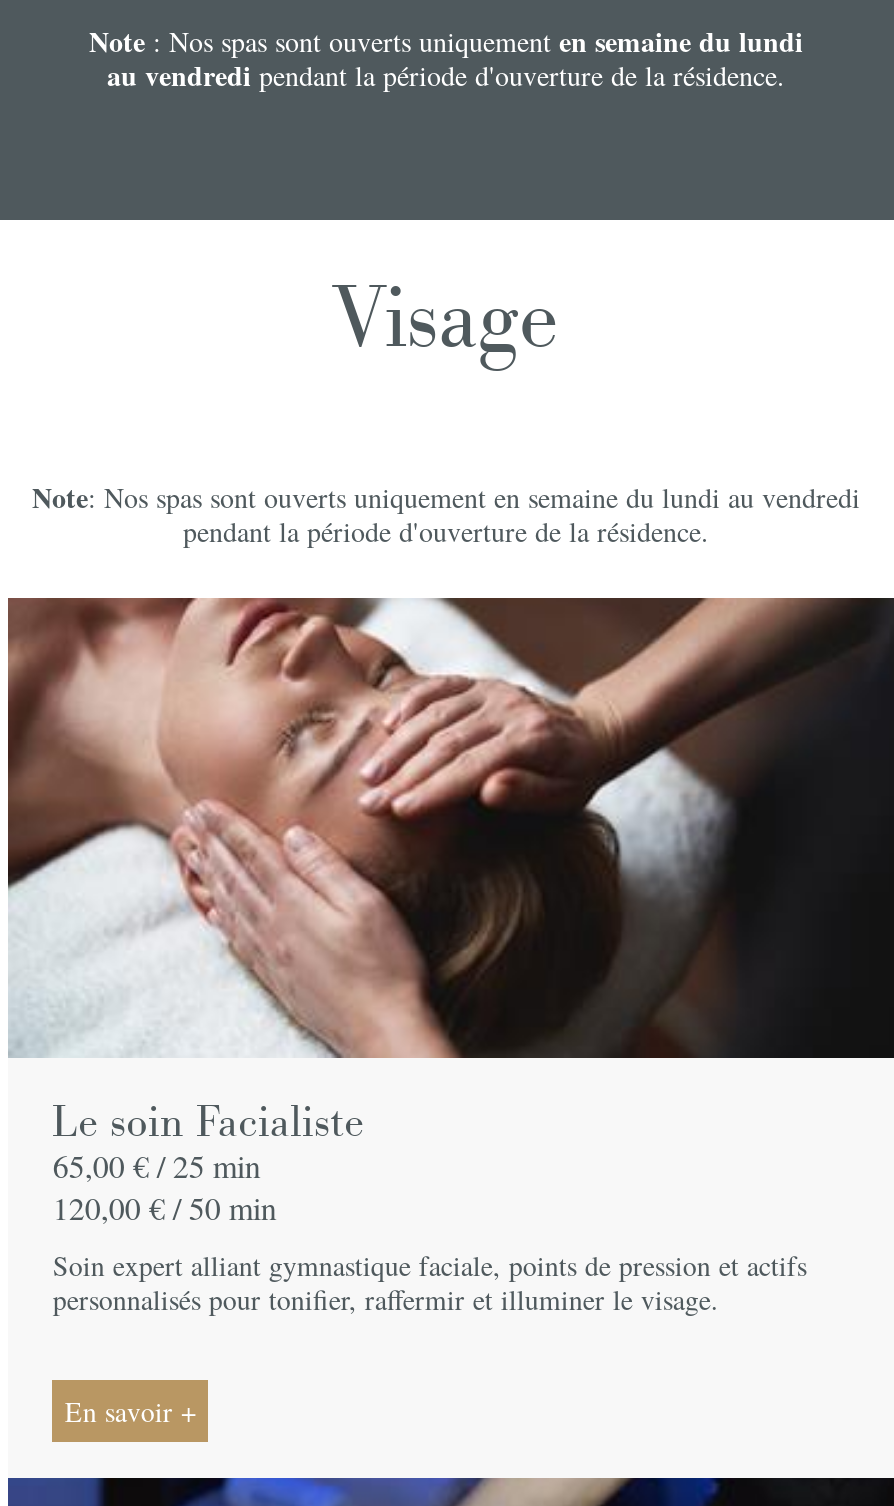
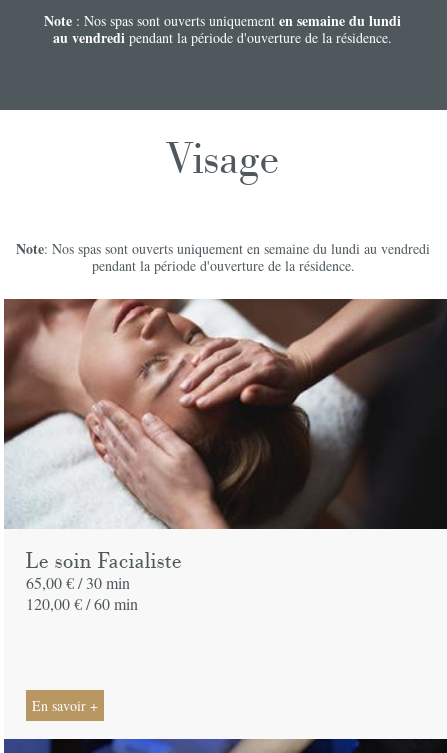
[53,1144,807,1318] 65,00 € / 25 min | 120,00 € / 50 min | Soin expert alliant gymnastique faciale, points de pression et actifs | personnalisés pour tonifier, raffermir et illuminer le visage. -> [26,572,138,614] 65,00 € / 30 min | 120,00 € /60 min

